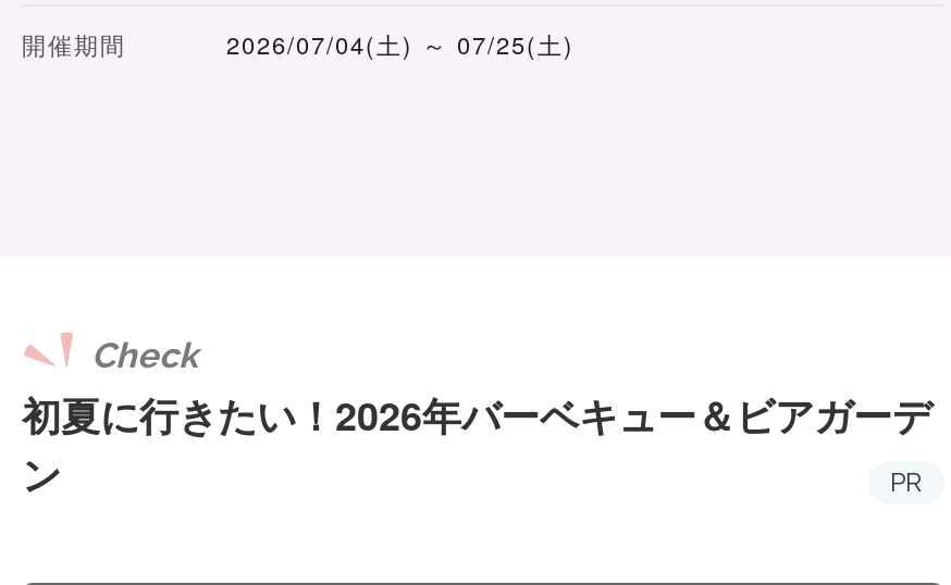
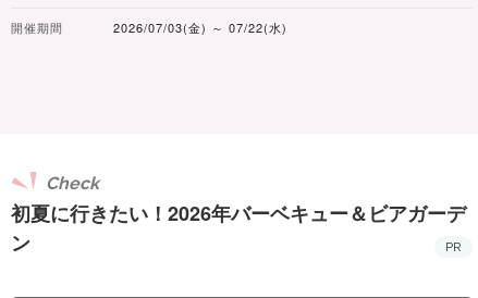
[226,27,575,62] 2026/07/04(土) ～ 07/25(土) -> [113,19,287,36] 2026/07/03(金) ～ 07/22(水)

